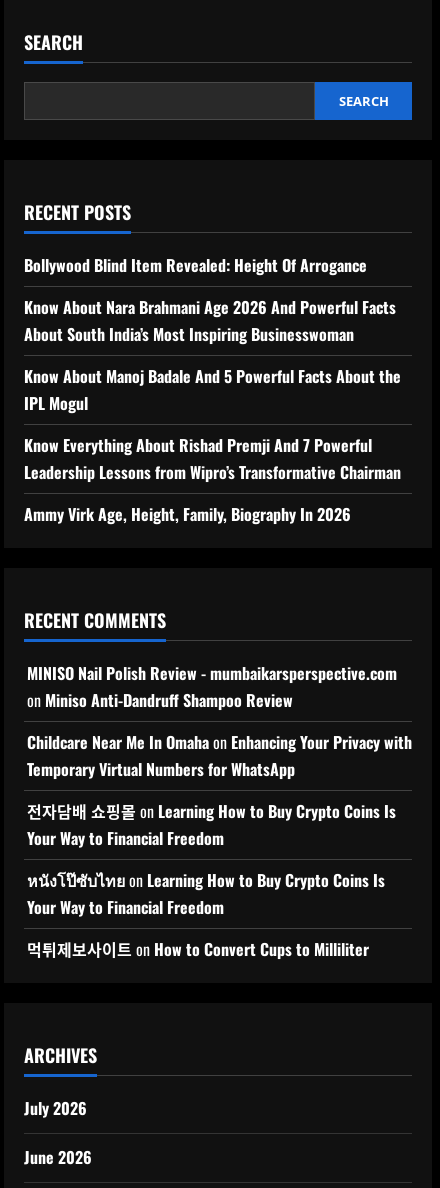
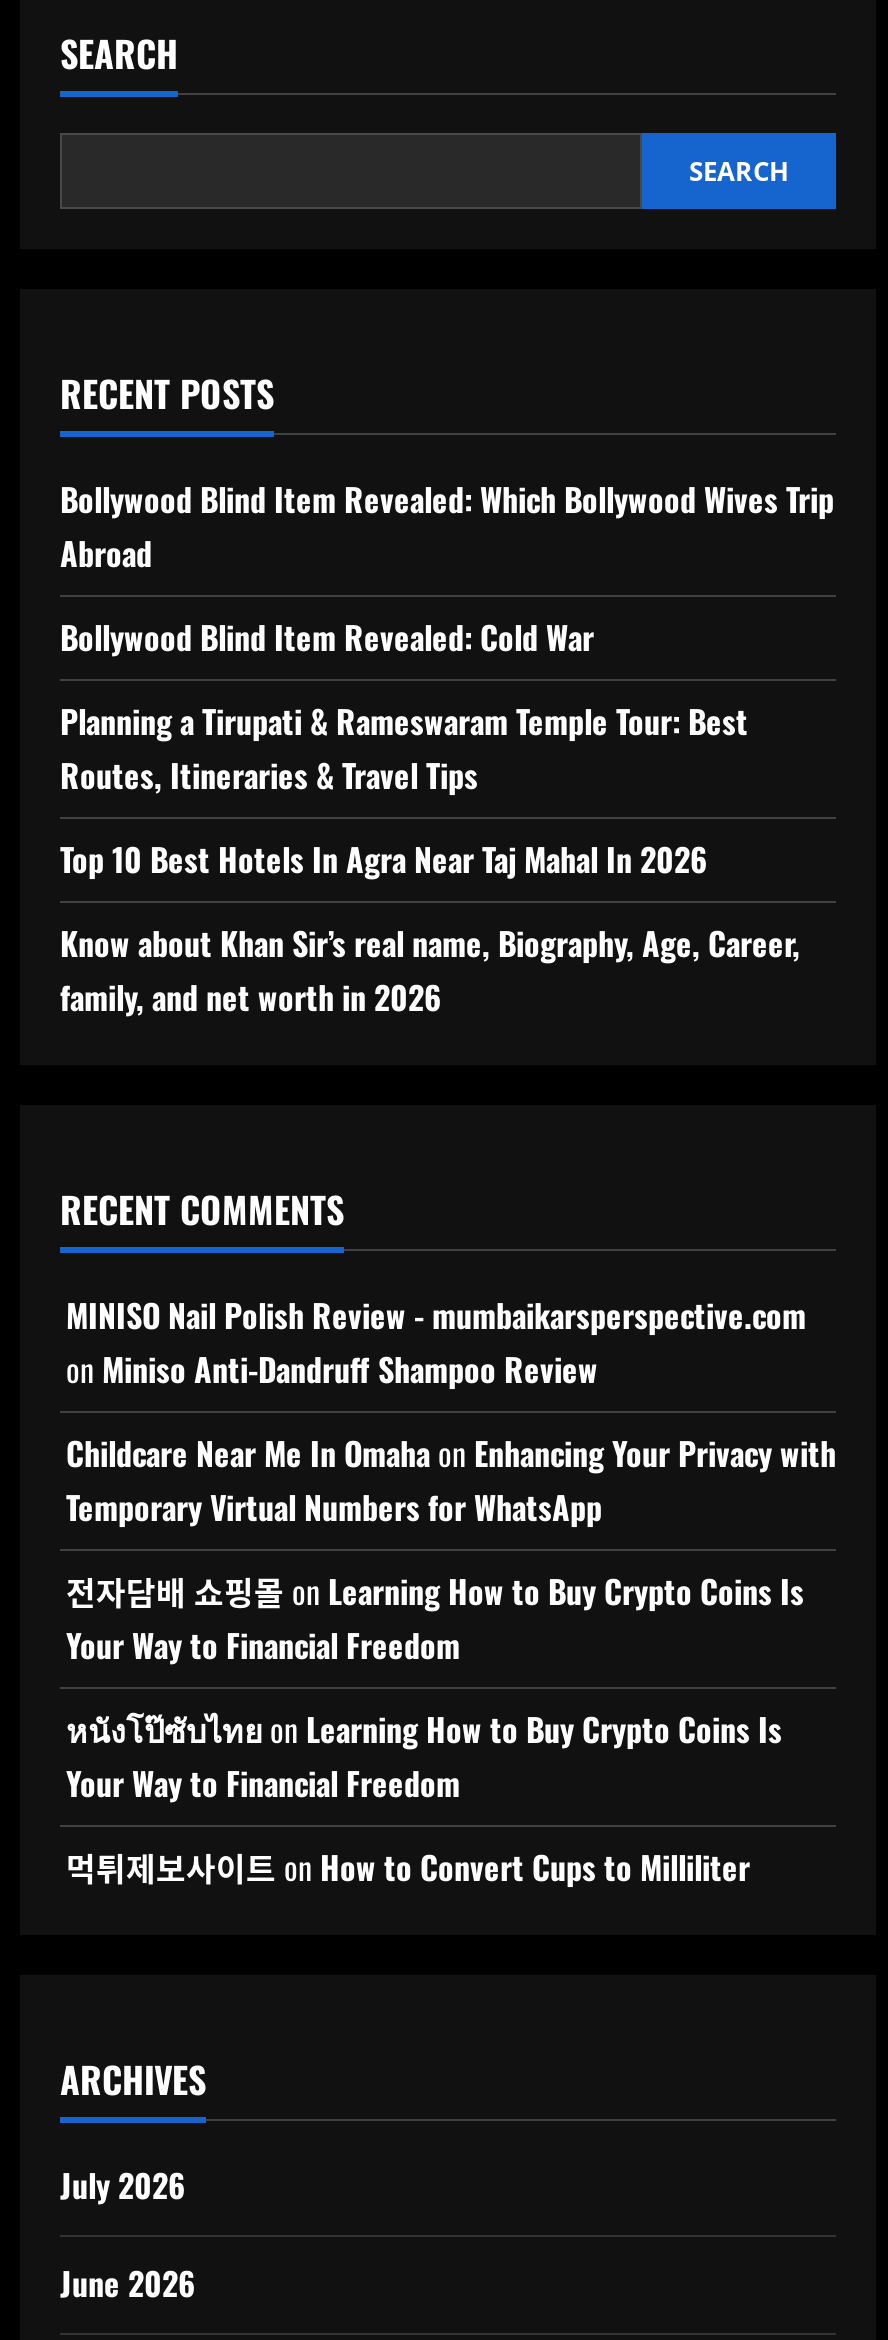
[24,252,367,276] Bollywood Blind Item Revealed: Height Of Arrogance -> [60,475,834,577] Bollywood Blind Item Revealed: Which Bollywood Wives Trip | Abroad
[24,294,396,345] Know About Nara Brahmani Age 2026 And Powerful Facts | About South India’s Most Inspiring Businesswoman -> [60,613,594,661] Bollywood Blind Item Revealed: Cold War
[24,363,401,414] Know About Manoj Badale And 5 Powerful Facts About the | IPL Mogul -> [60,697,748,799] Planning a Tirupati & Rameswaram Temple Tour: Best | Routes, Itineraries & Travel Tips
[24,432,401,483] Know Everything About Rishad Premji And 7 Powerful | Leadership Lessons from Wipro’s Transformative Chairman -> [60,835,708,883] Top 10 Best Hotels In Agra Near Taj Mahal In 2026
[24,501,351,525] Ammy Virk Age, Height, Family, Biography In 2026 -> [60,919,800,1021] Know about Khan Sir’s real name, Biography, Age, Career, | family, and net worth in 2026

